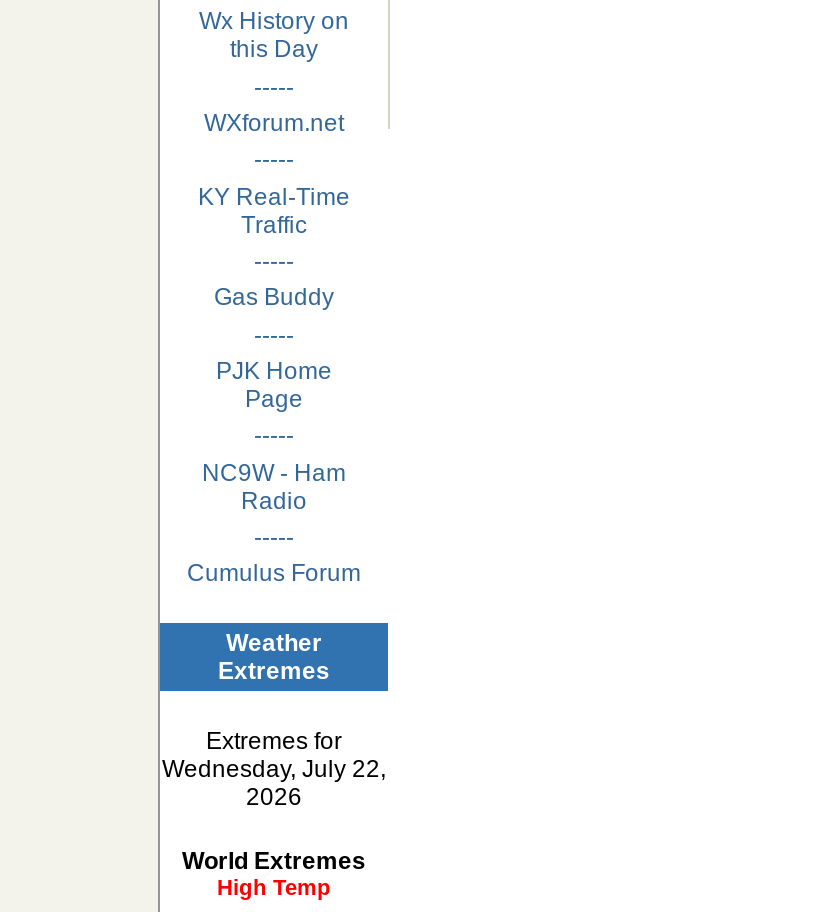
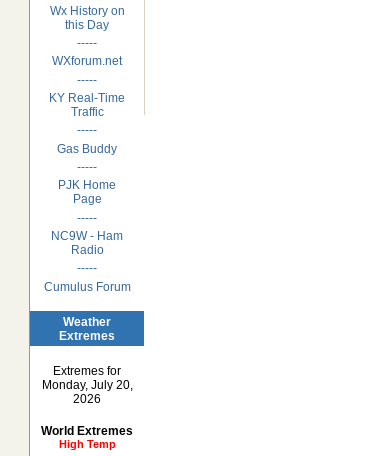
[162,756,386,784] Wednesday, July 22, -> [41,378,132,392] Monday, July 20,

